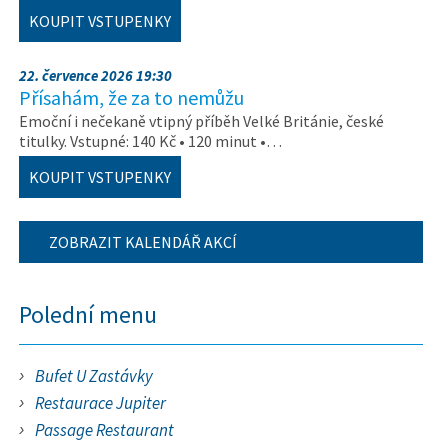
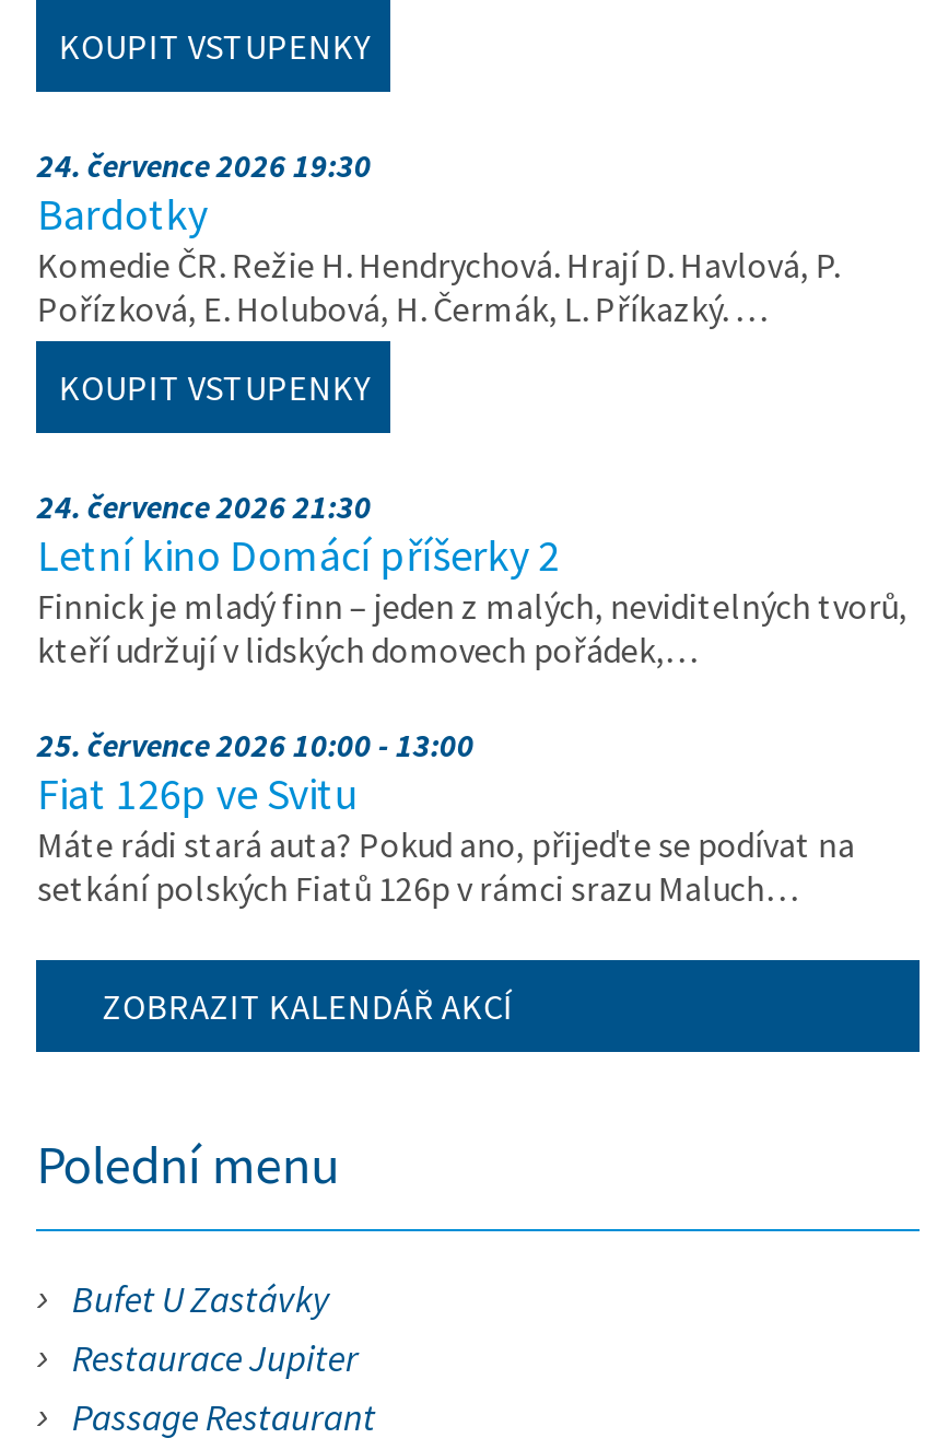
[19,66,384,151] 22. července 2026 19:30 | Přísahám, že za to nemůžu | Emoční i nečekaně vtipný příběh Velké Británie, české | titulky. Vstupné: 140 Kč • 120 minut •… -> [37,144,839,330] 24. července 2026 19:30 | Bardotky | Komedie ČR. Režie H. Hendrychová. Hrají D. Havlová, P. | Pořízková, E. Holubová, H. Čermák, L. Příkazký. …
none -> [37,486,907,910] 24. července 2026 21:30 | Letní kino Domácí příšerky 2 | Finnick je mladý finn – jeden z malých, neviditelných tvorů, | kteří udržují v lidských domovech pořádek,… | 25. července 2026 10:00 - 13:00 | Fiat 126p ve Svitu | Máte rádi stará auta? Pokud ano, přijeďte se podívat na | setkání polských Fiatů 126p v rámci srazu Maluch…

